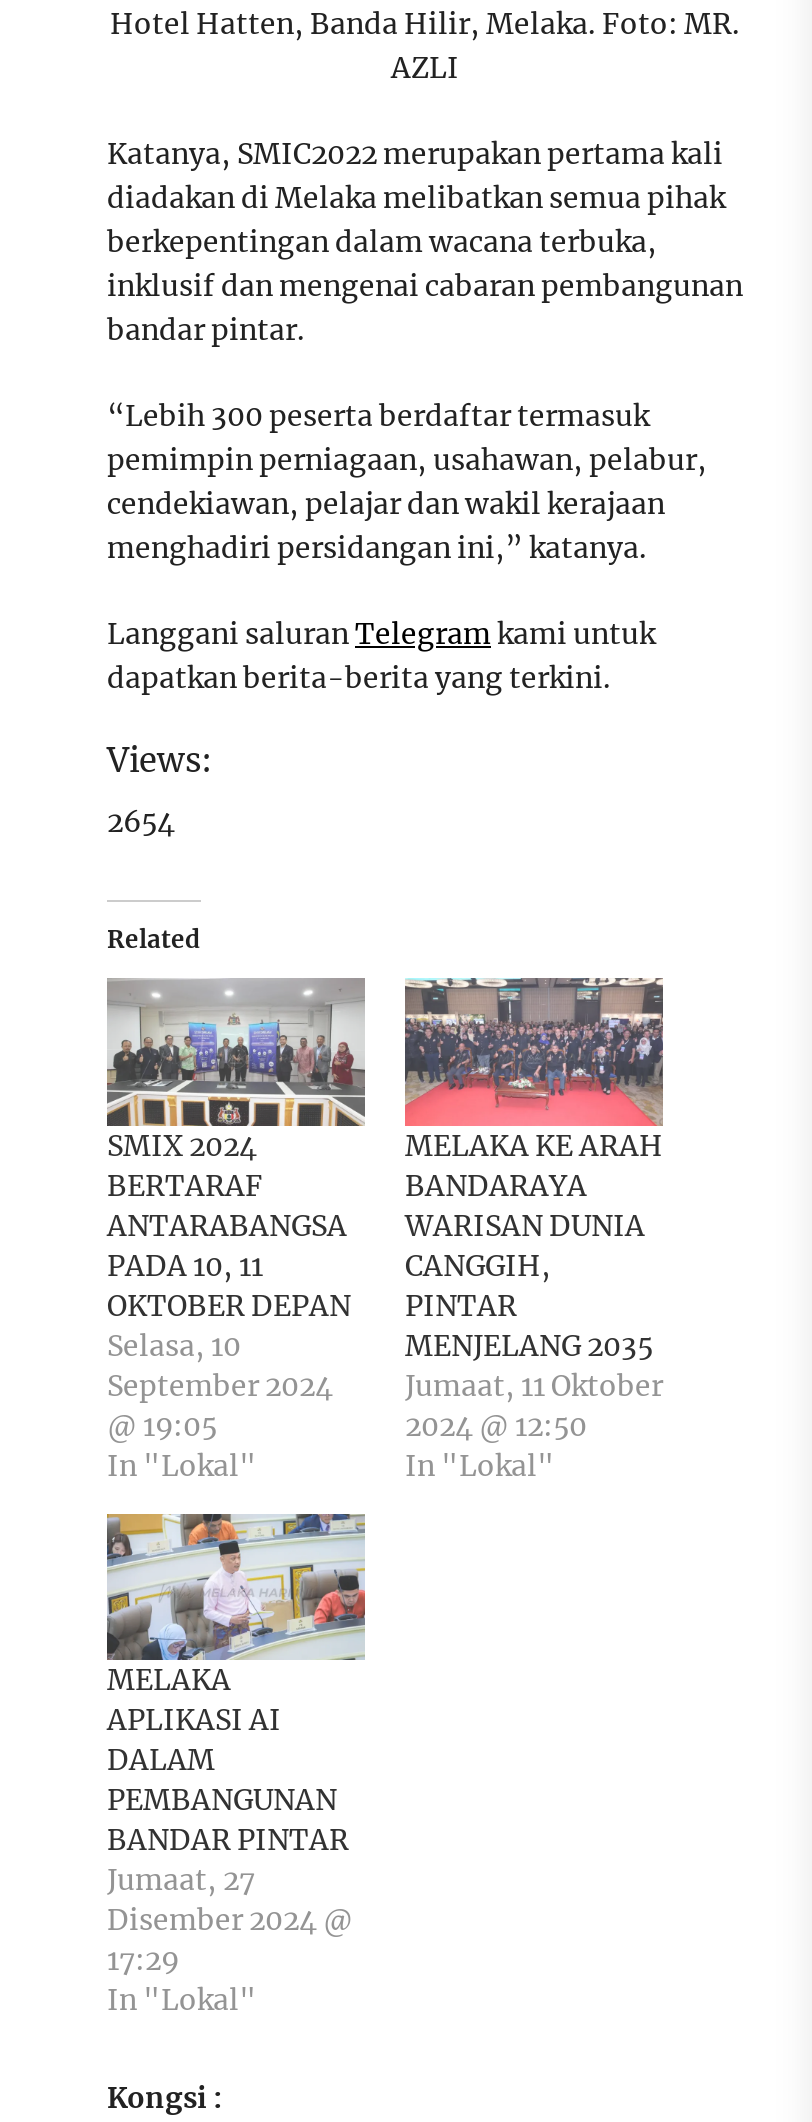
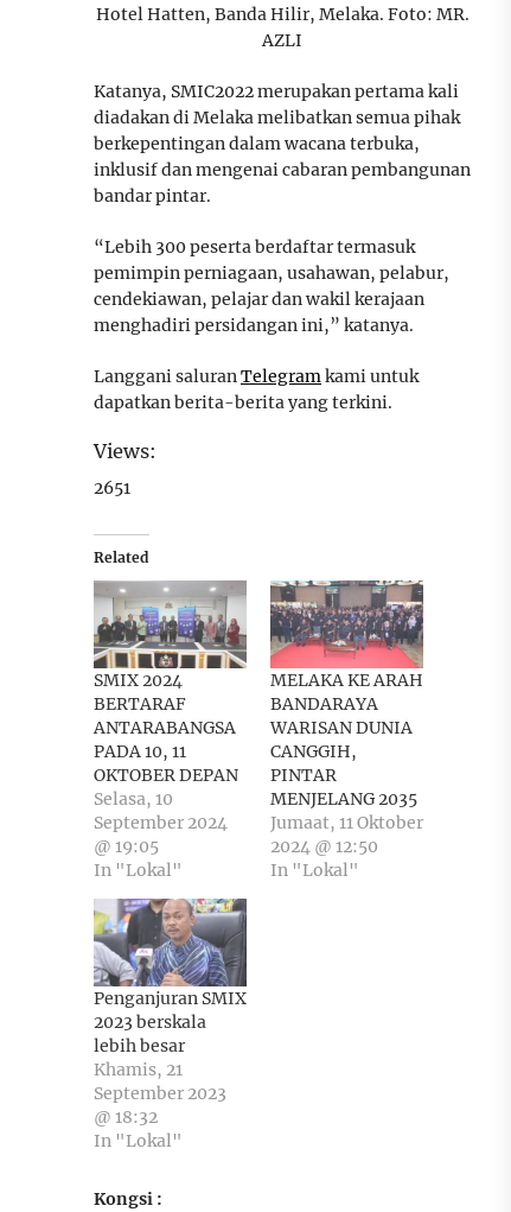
[107,805,175,841] 2654 -> [94,478,130,499] 2651
[105,1512,367,1979] [image] | MELAKA | APLIKASI AI | DALAM | PEMBANGUNAN | BANDAR PINTAR | Jumaat, 27 | Disember 2024 @ | 17:29 -> [92,897,248,1127] [image] | Penganjuran SMIX | 2023 berskala | lebih besar | Khamis, 21 | September 2023 | @ 18:32

